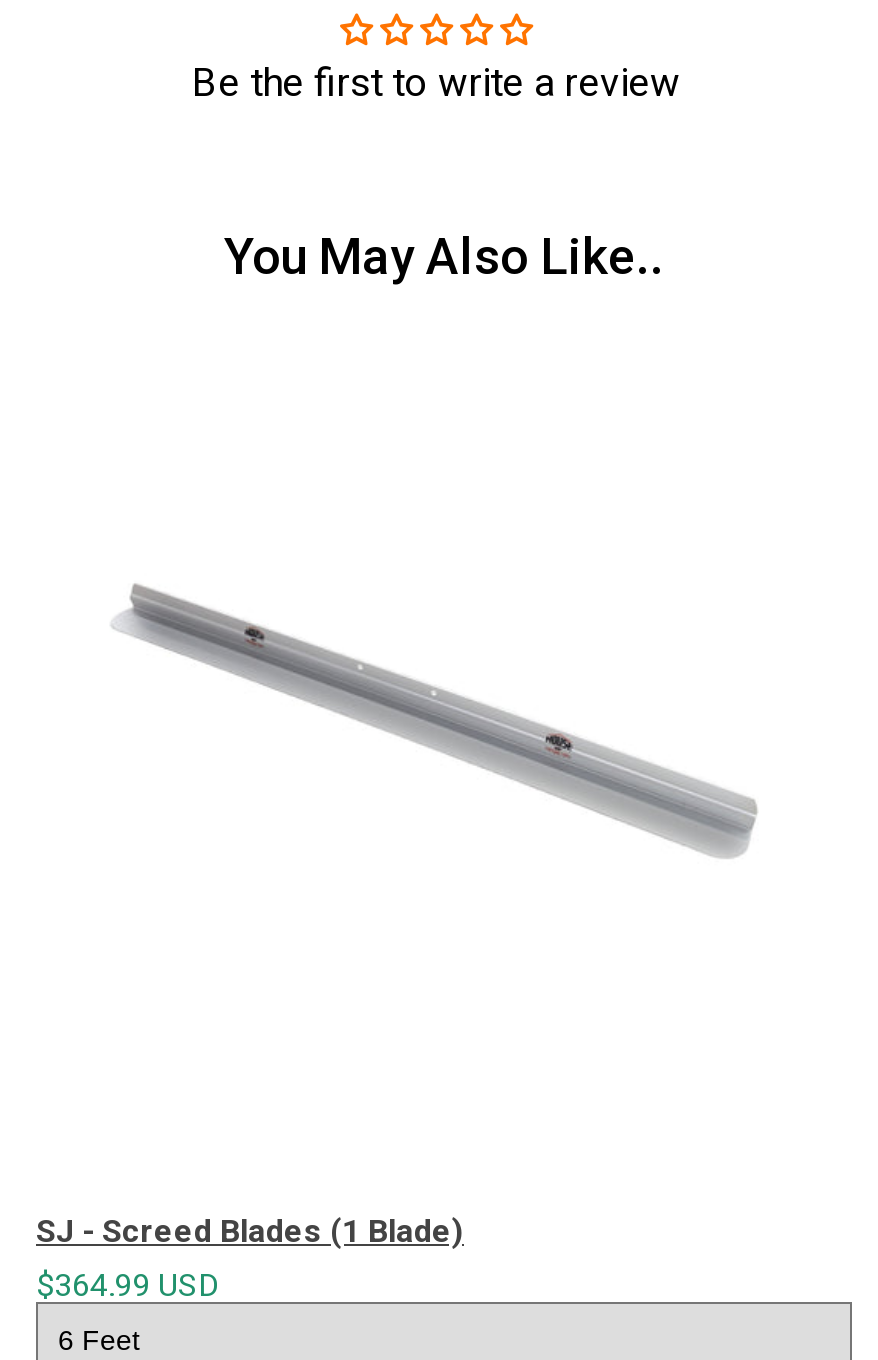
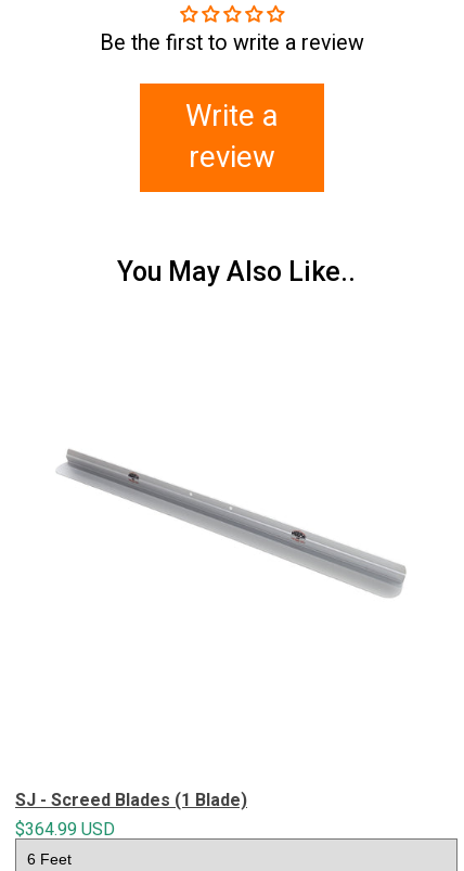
none -> [185,94,279,180] Write a | review

